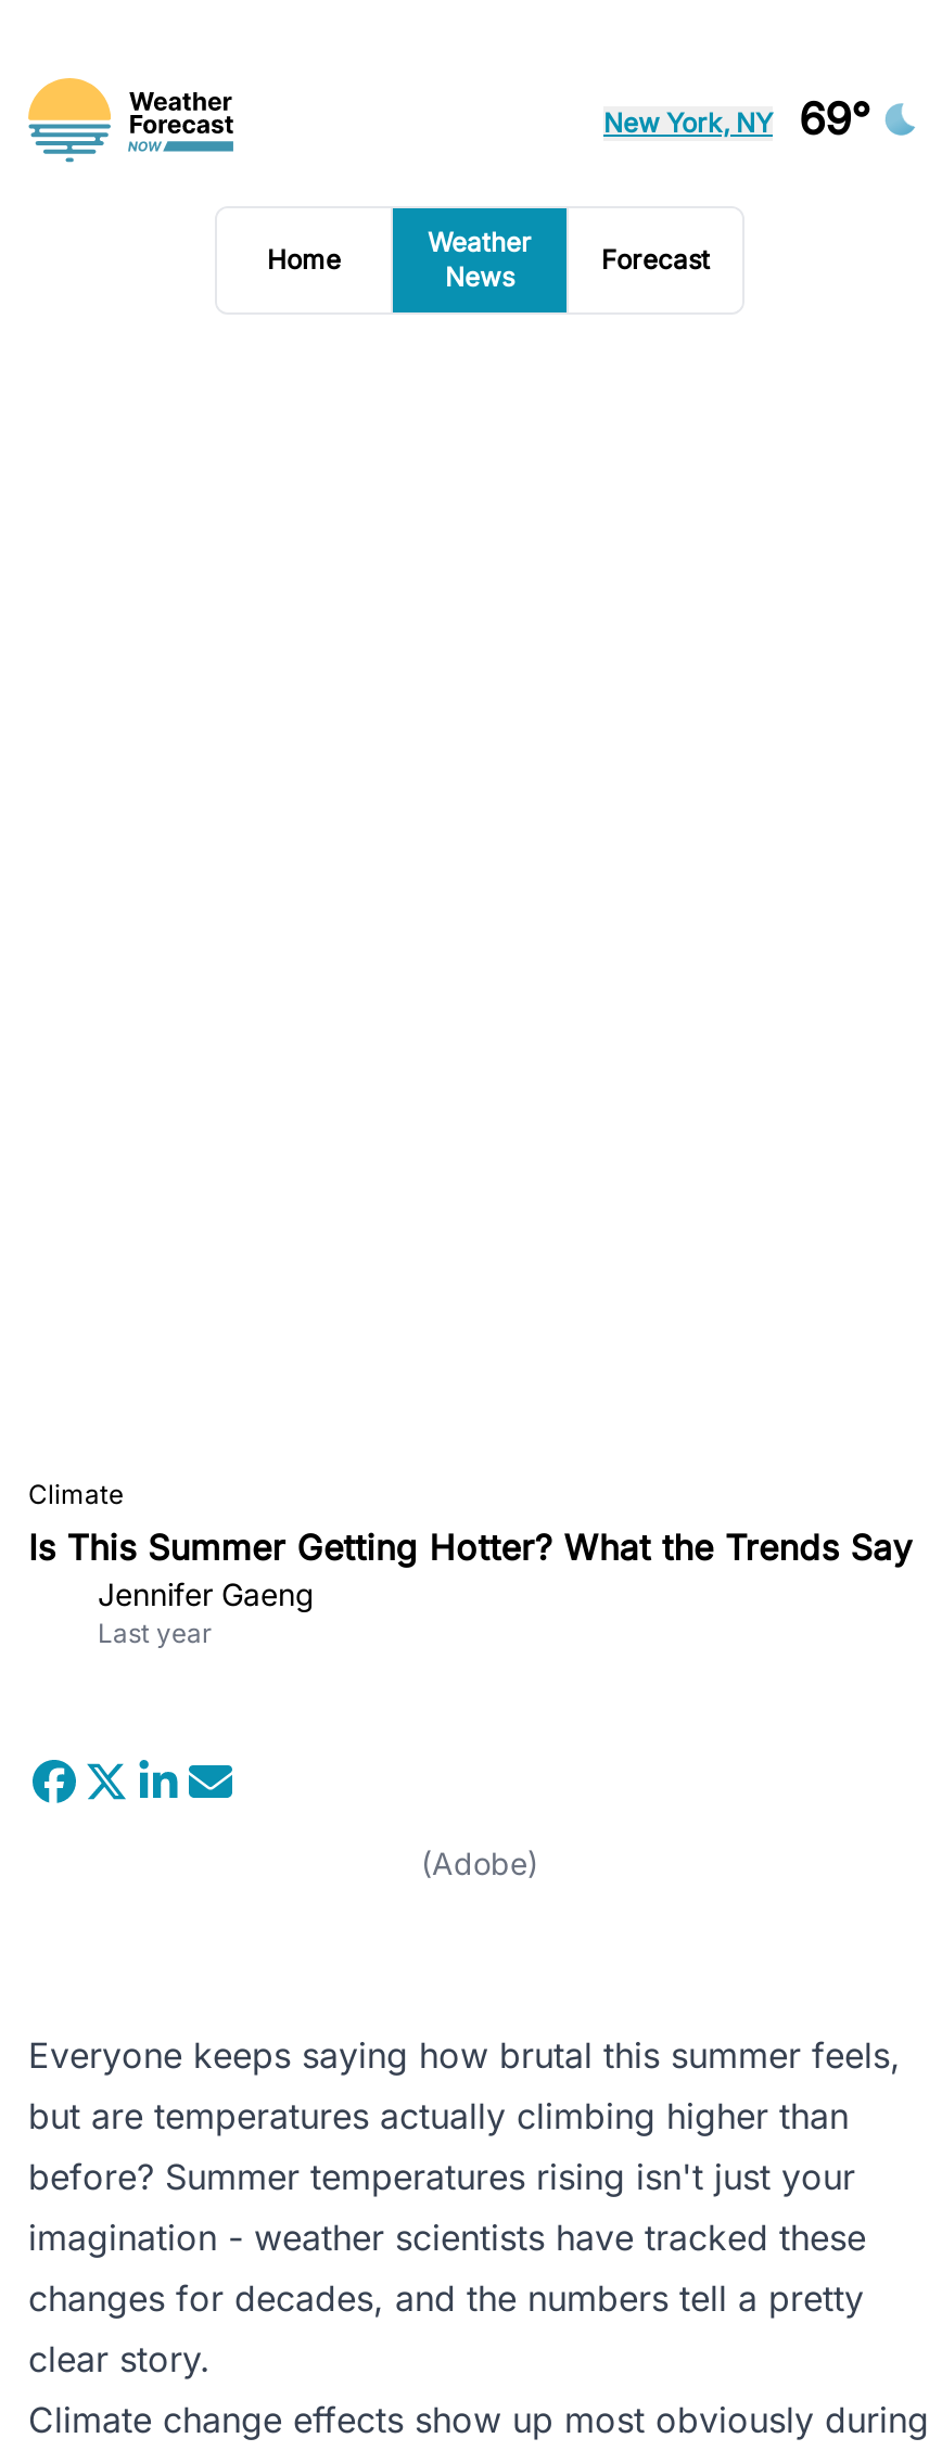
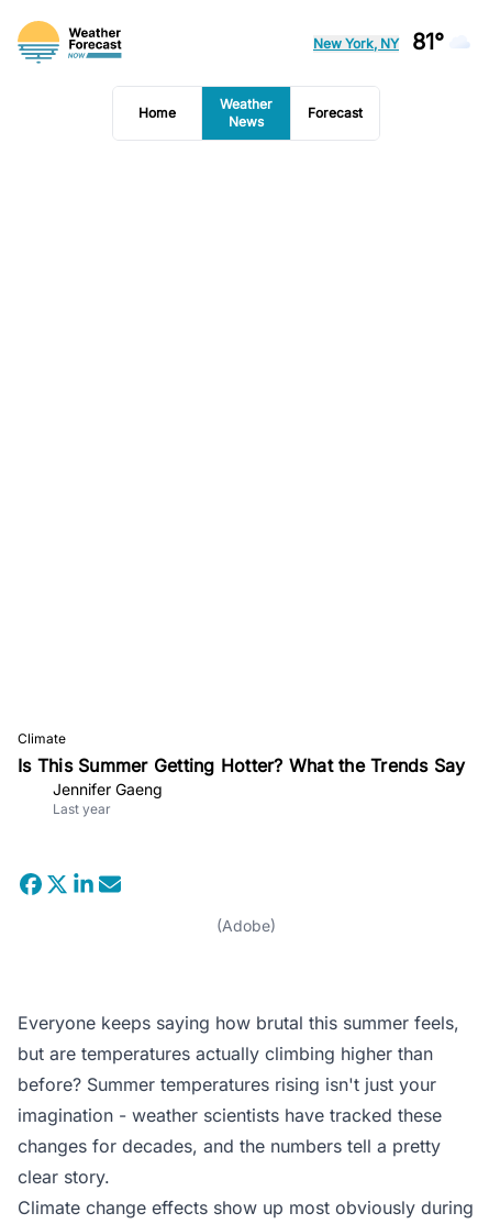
[603,94,870,146] New York, NY 69° -> [313,29,444,55] New York, NY 81°

